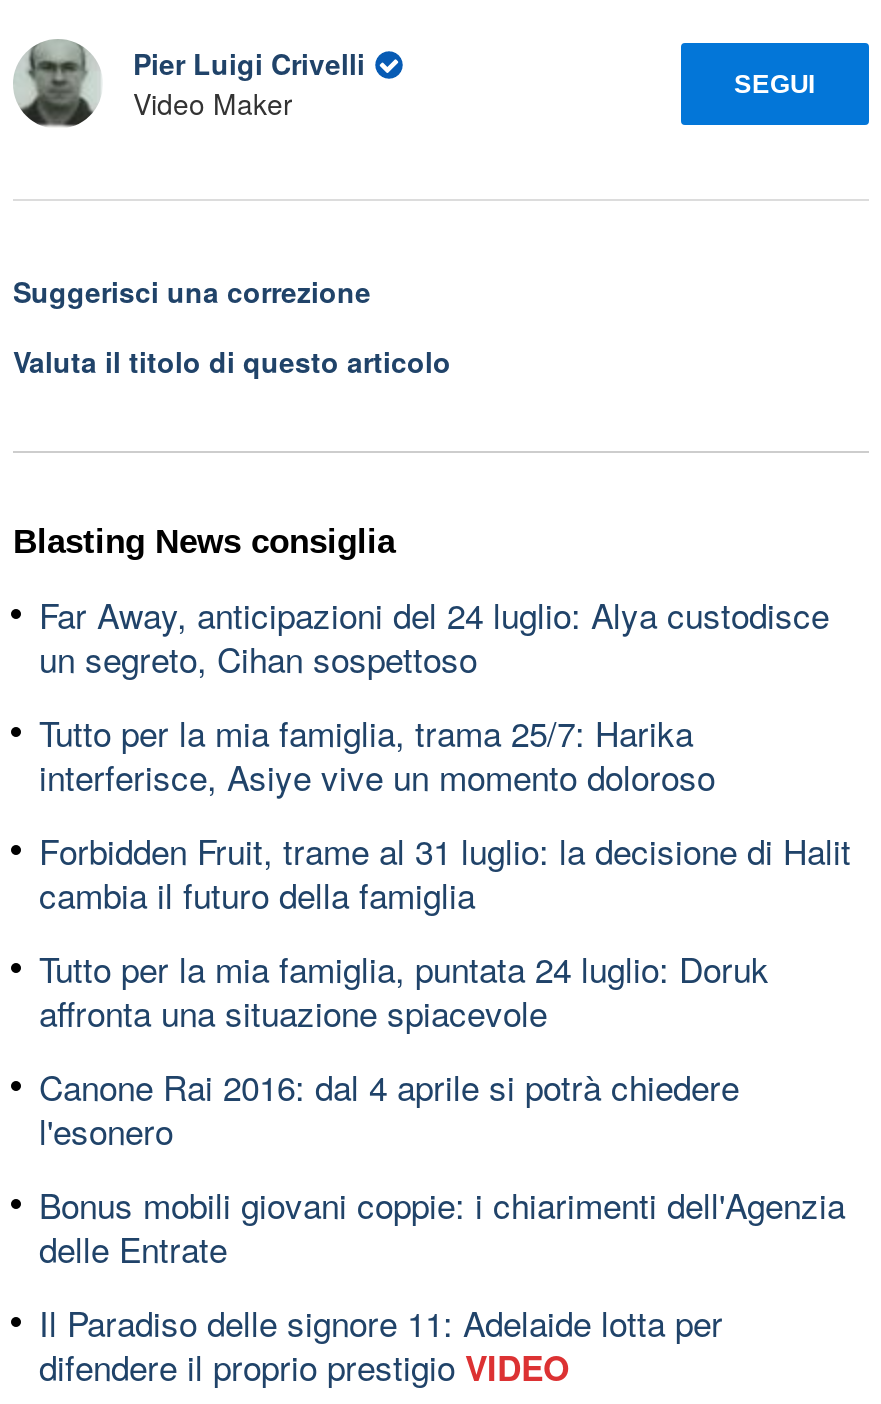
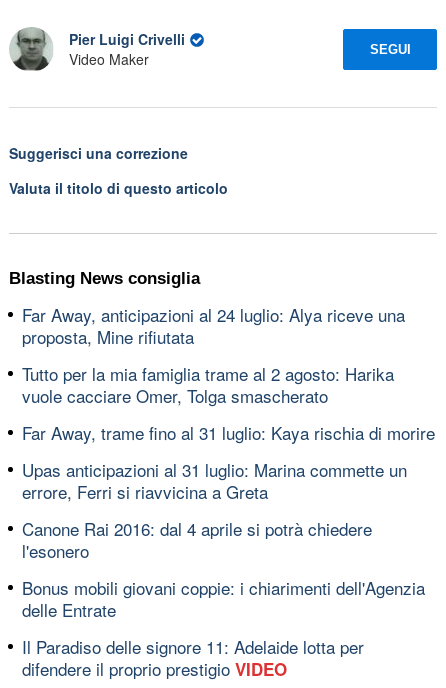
[39,588,829,682] Far Away, anticipazioni del 24 luglio: Alya custodisce | un segreto, Cihan sospettoso -> [22,301,405,348] Far Away, anticipazioni al 24 luglio: Alya riceve una | proposta, Mine rifiutata
[39,706,715,800] Tutto per la mia famiglia, trama 25/7: Harika | interferisce, Asiye vive un momento doloroso -> [22,360,394,407] Tutto per la mia famiglia trame al 2 agosto: Harika | vuole cacciare Omer, Tolga smascherato
[39,824,851,918] Forbidden Fruit, trame al 31 luglio: la decisione di Halit | cambia il futuro della famiglia -> [22,419,435,444] Far Away, trame fino al 31 luglio: Kaya rischia di morire
[39,942,769,1036] Tutto per la mia famiglia, puntata 24 luglio: Doruk | affronta una situazione spiacevole -> [22,456,407,503] Upas anticipazioni al 31 luglio: Marina commette un | errore, Ferri si riavvicina a Greta

